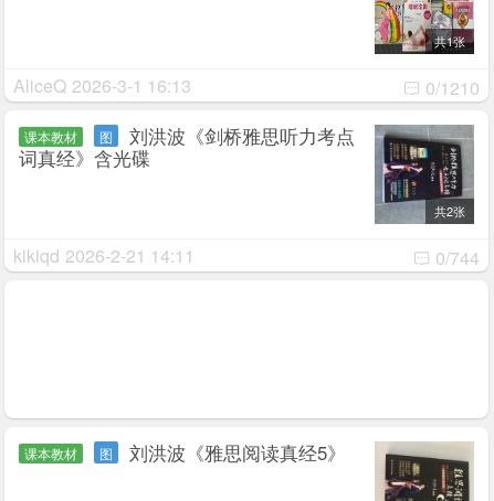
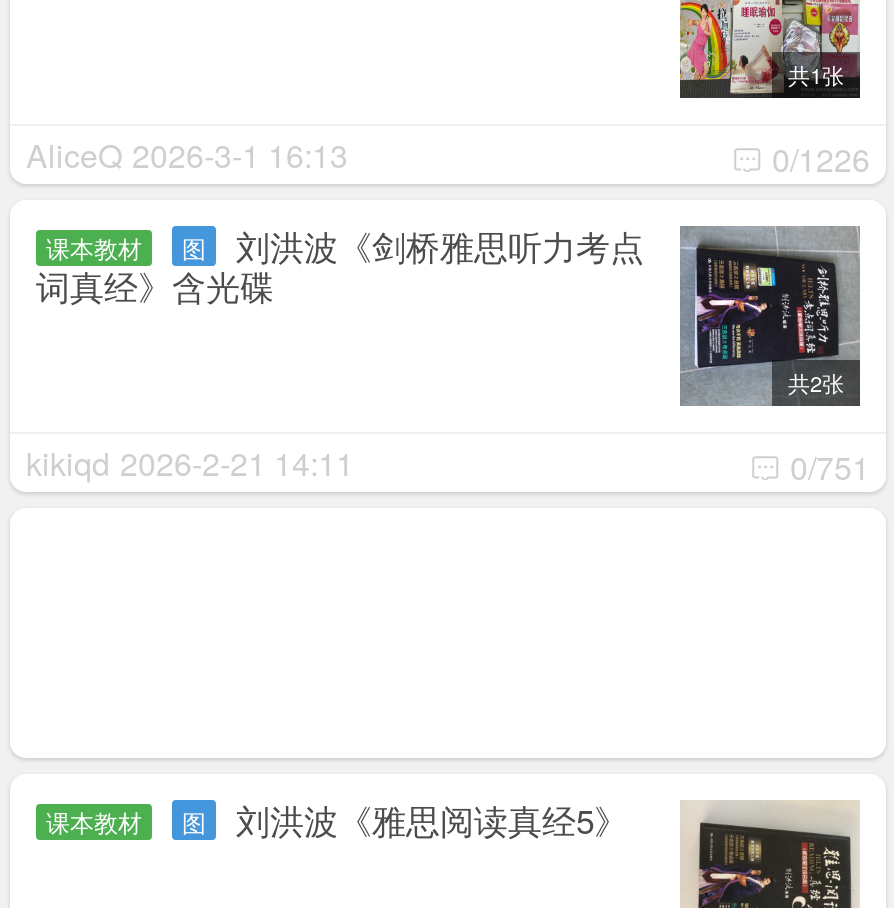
[421,75,480,100] 0/1210 -> [764,136,870,182] 0/1226
[431,245,480,270] 0/744 -> [782,444,870,490] 0/751

